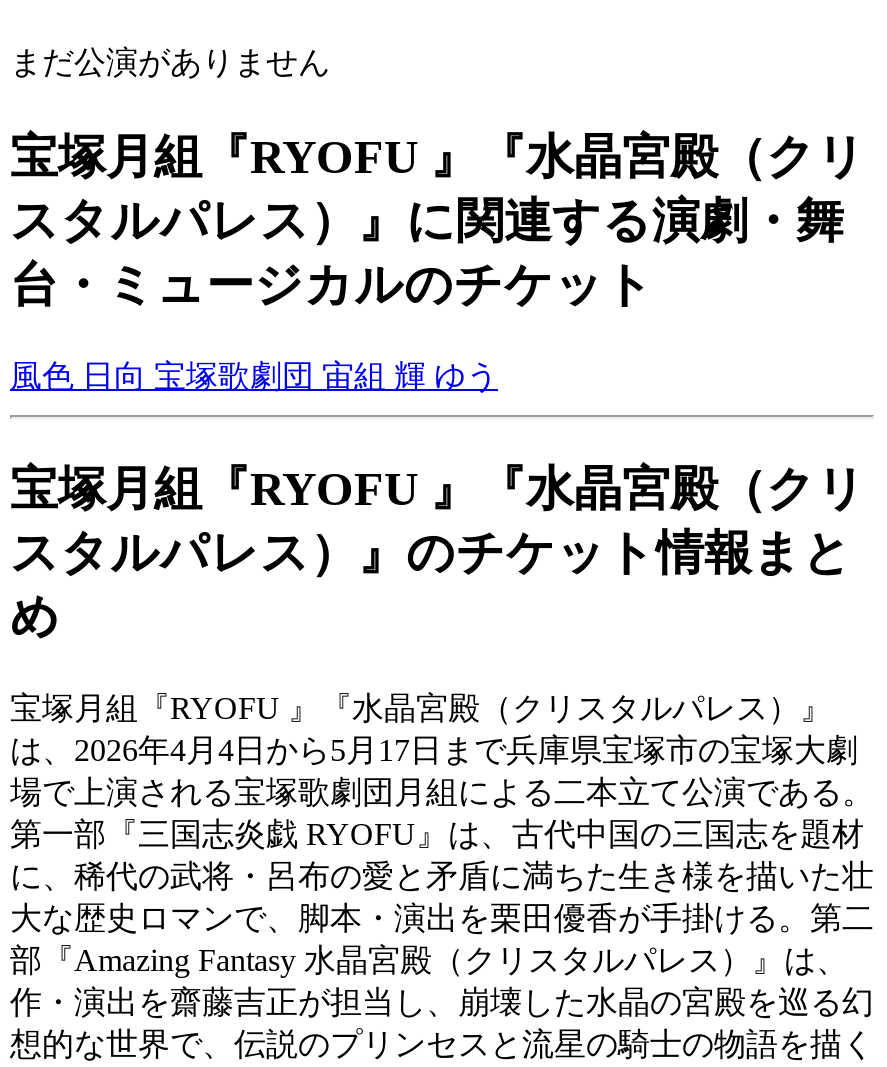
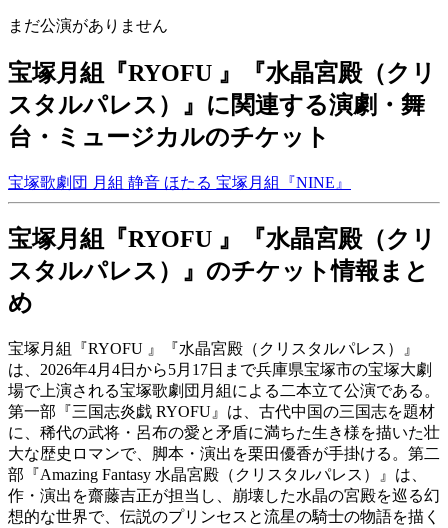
[10,358,498,392] 風色 日向宝塚歌劇団 宙組輝 ゆう -> [8,173,351,190] 宝塚歌劇団 月組静音 ほたる宝塚月組『NINE』

